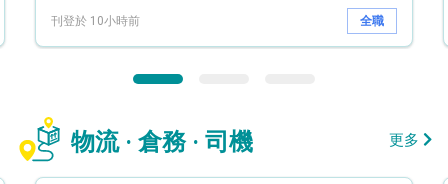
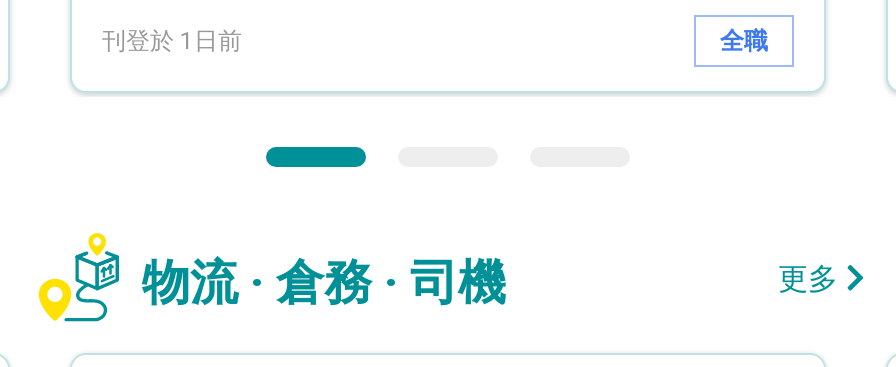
[51,13,140,27] 刊登於 10小時前 -> [102,26,242,54] 刊登於 1日前

